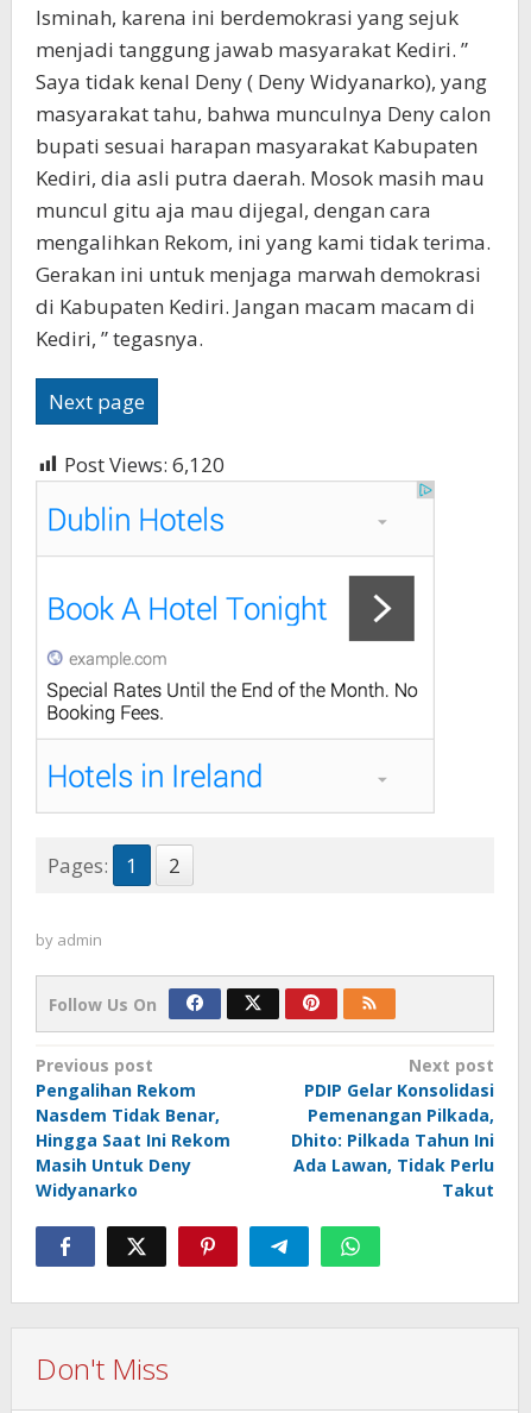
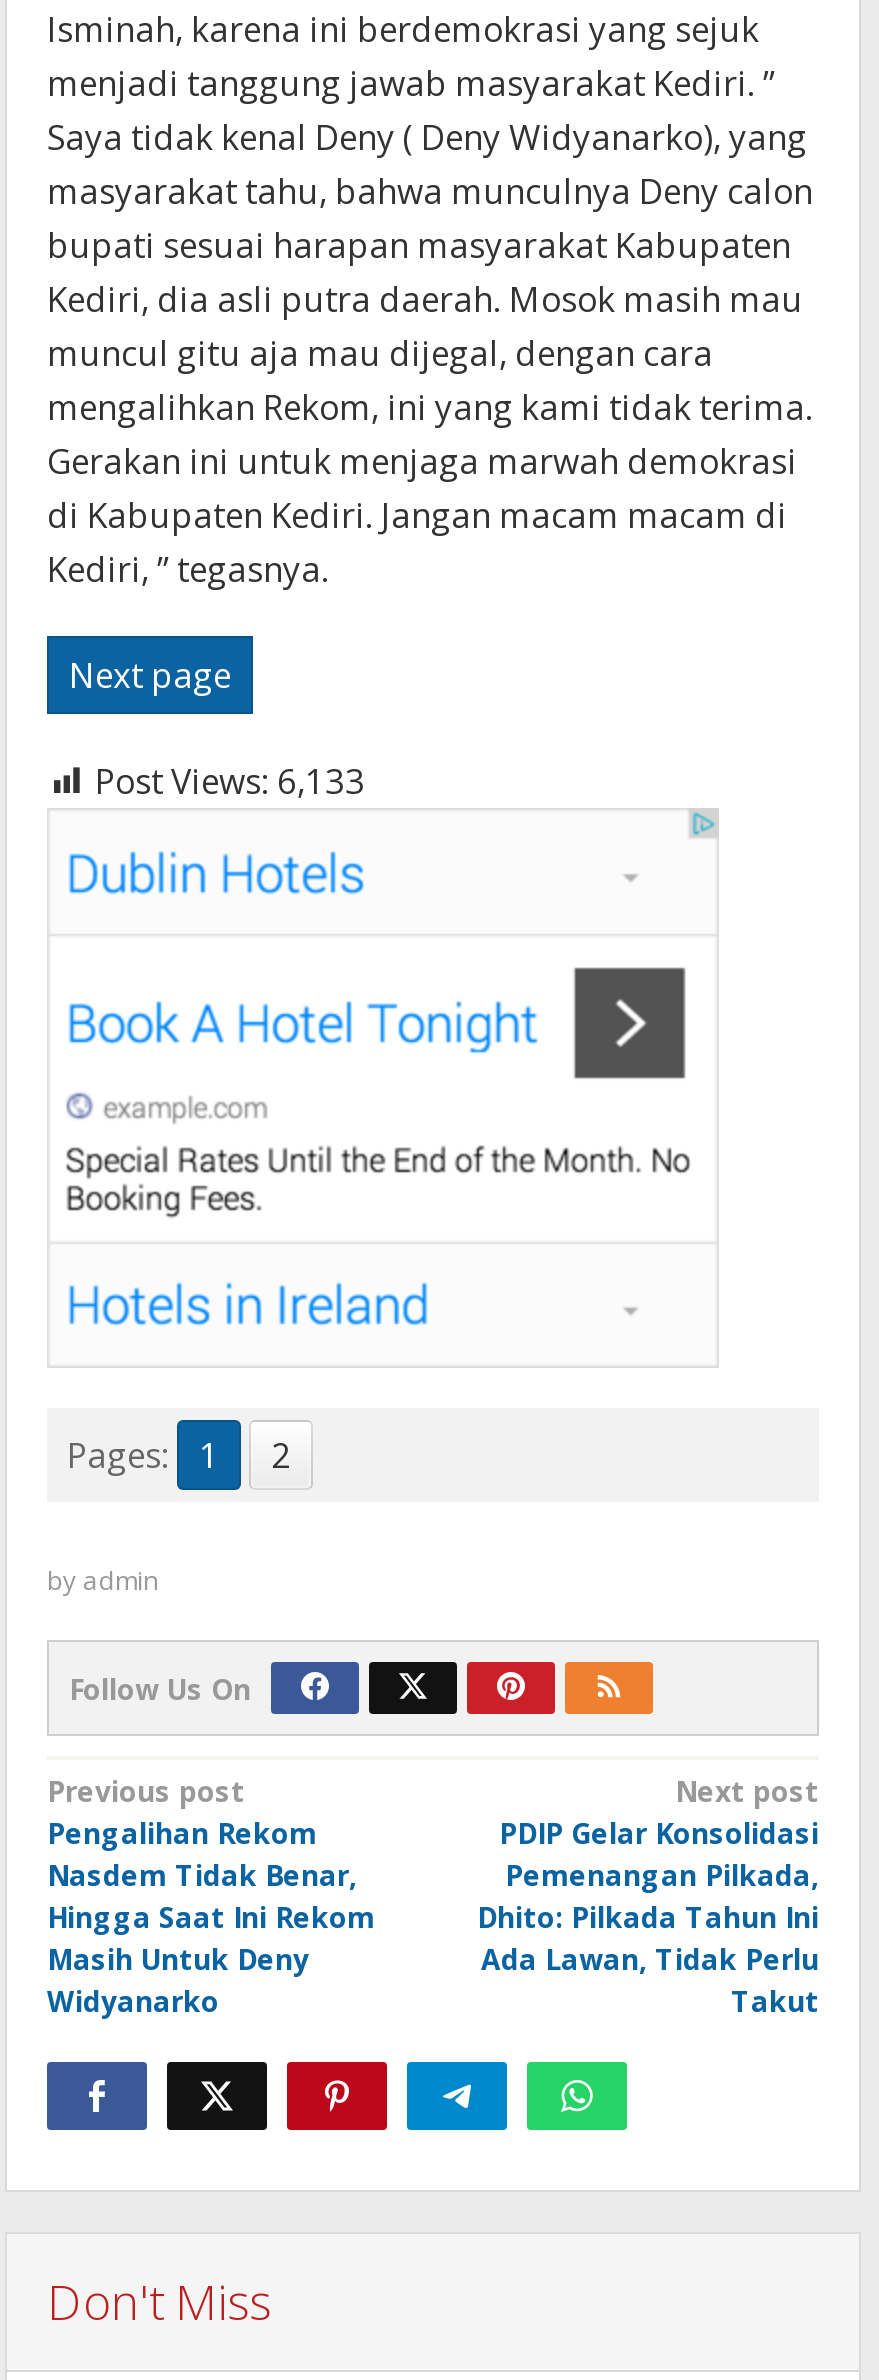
[64,451,225,478] Post Views: 6,120 -> [95,758,365,804] Post Views: 6,133

